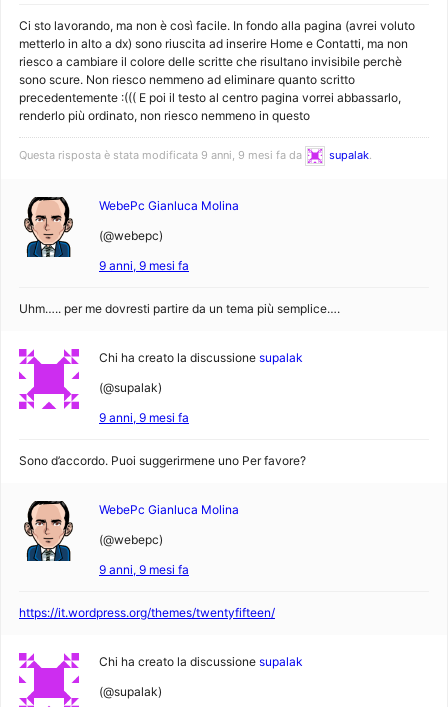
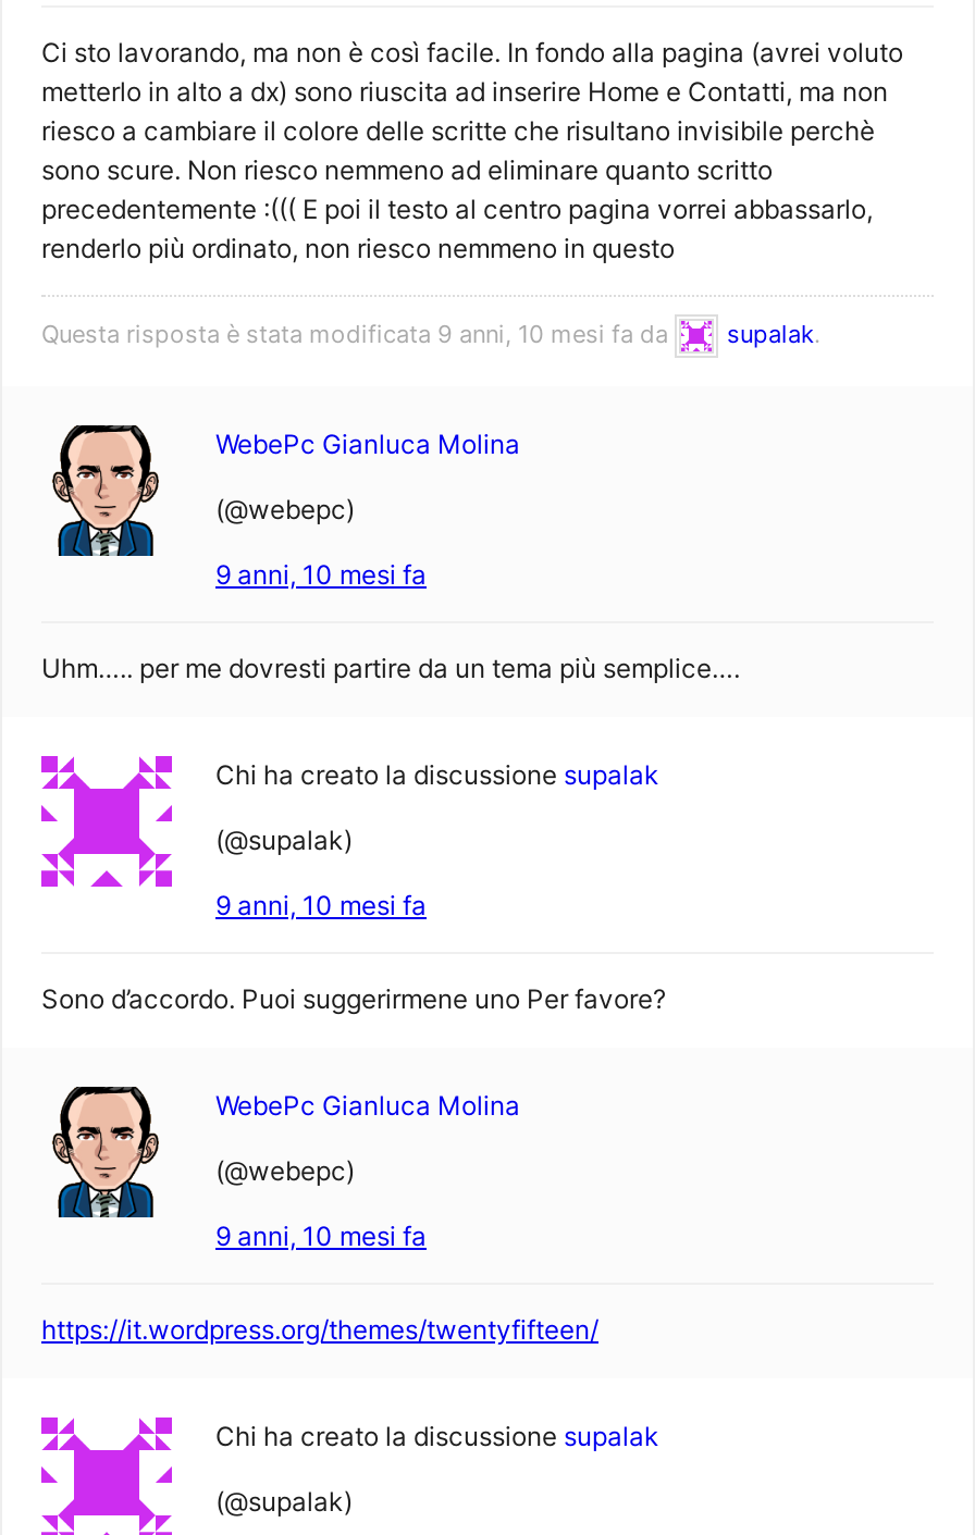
[19,148,305,162] Questa risposta è stata modificata 9 anni, 9 mesi fa da -> [41,319,675,349] Questa risposta è stata modificata 9 anni, 10 mesi fa da
[99,258,189,273] 9 anni, 9 mesi fa -> [215,558,427,591] 9 anni, 10 mesi fa
[99,410,189,425] 9 anni, 9 mesi fa -> [215,889,427,921] 9 anni, 10 mesi fa
[99,562,189,577] 9 anni, 9 mesi fa -> [215,1220,427,1252] 9 anni, 10 mesi fa

